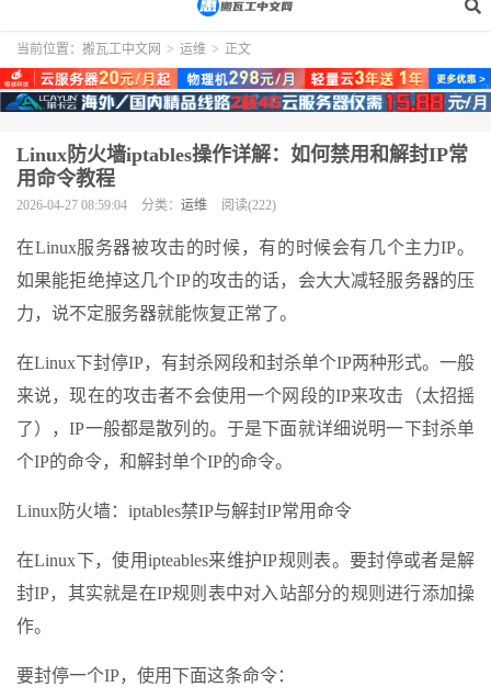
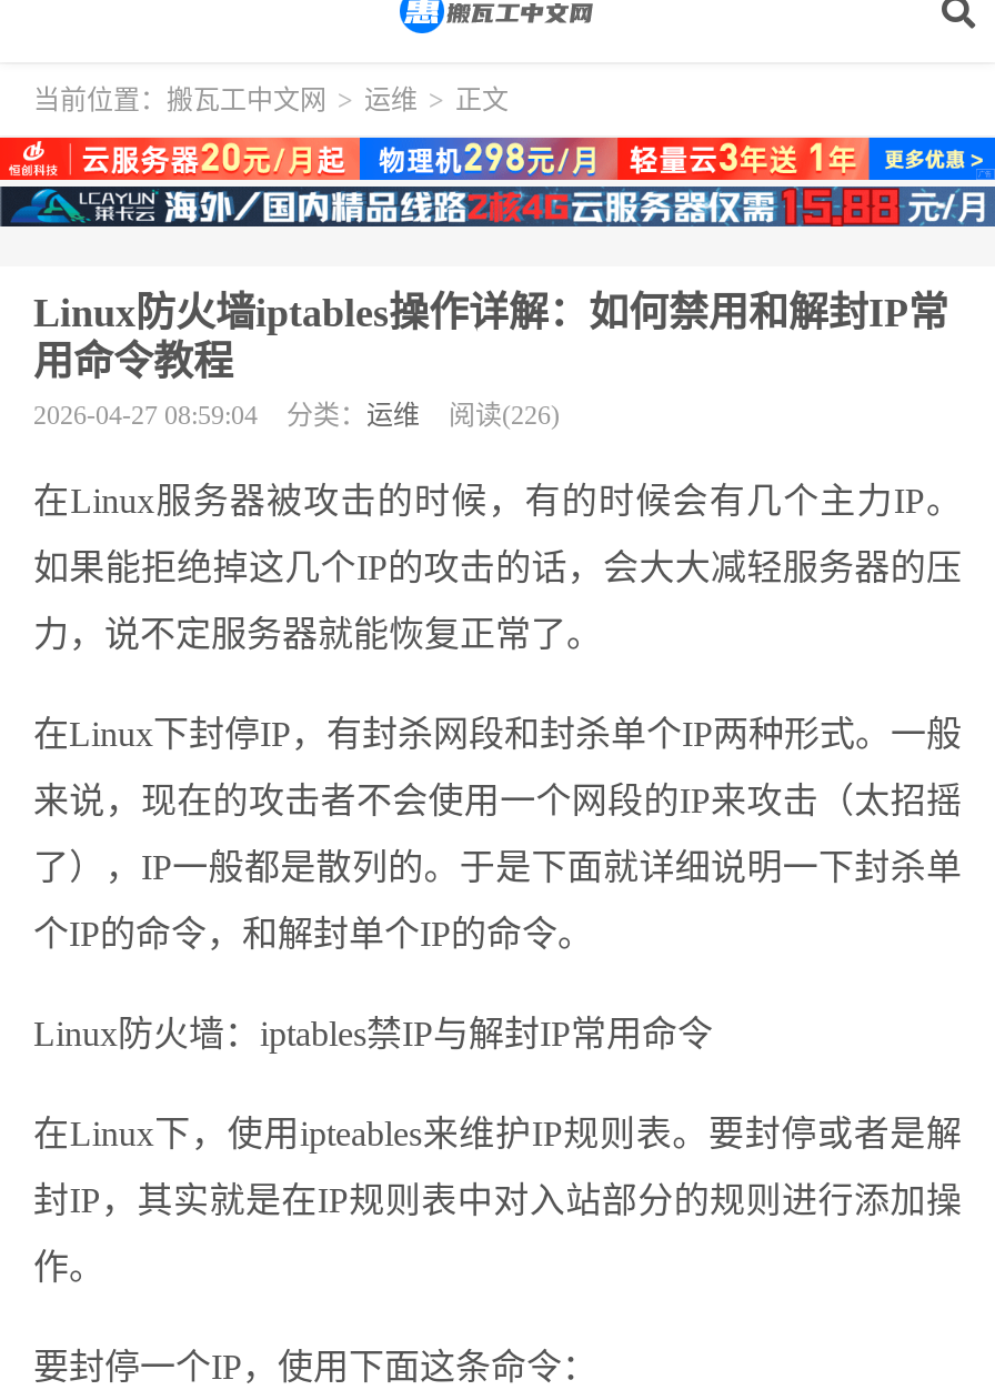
[16,198,276,213] 2026-04-27 08:59:04 分类：运维 阅读(222) -> [33,400,560,431] 2026-04-27 08:59:04 分类：运维 阅读(226)

